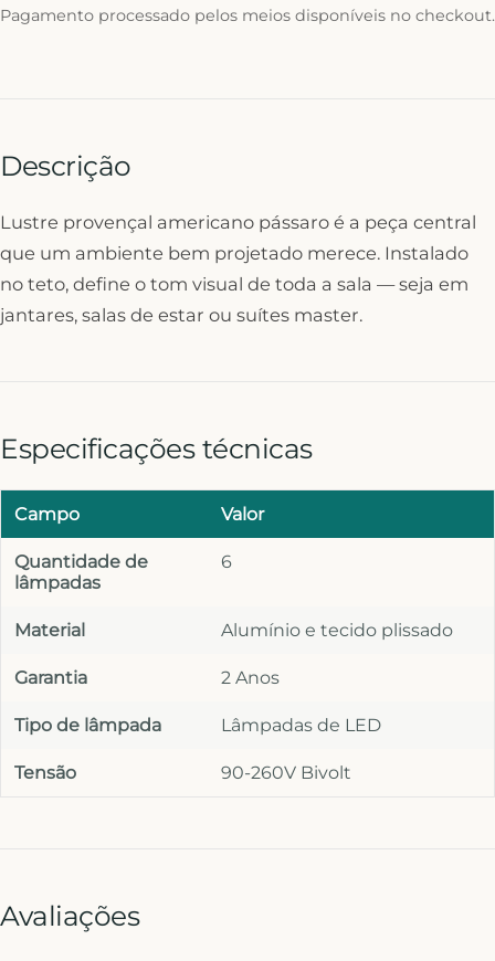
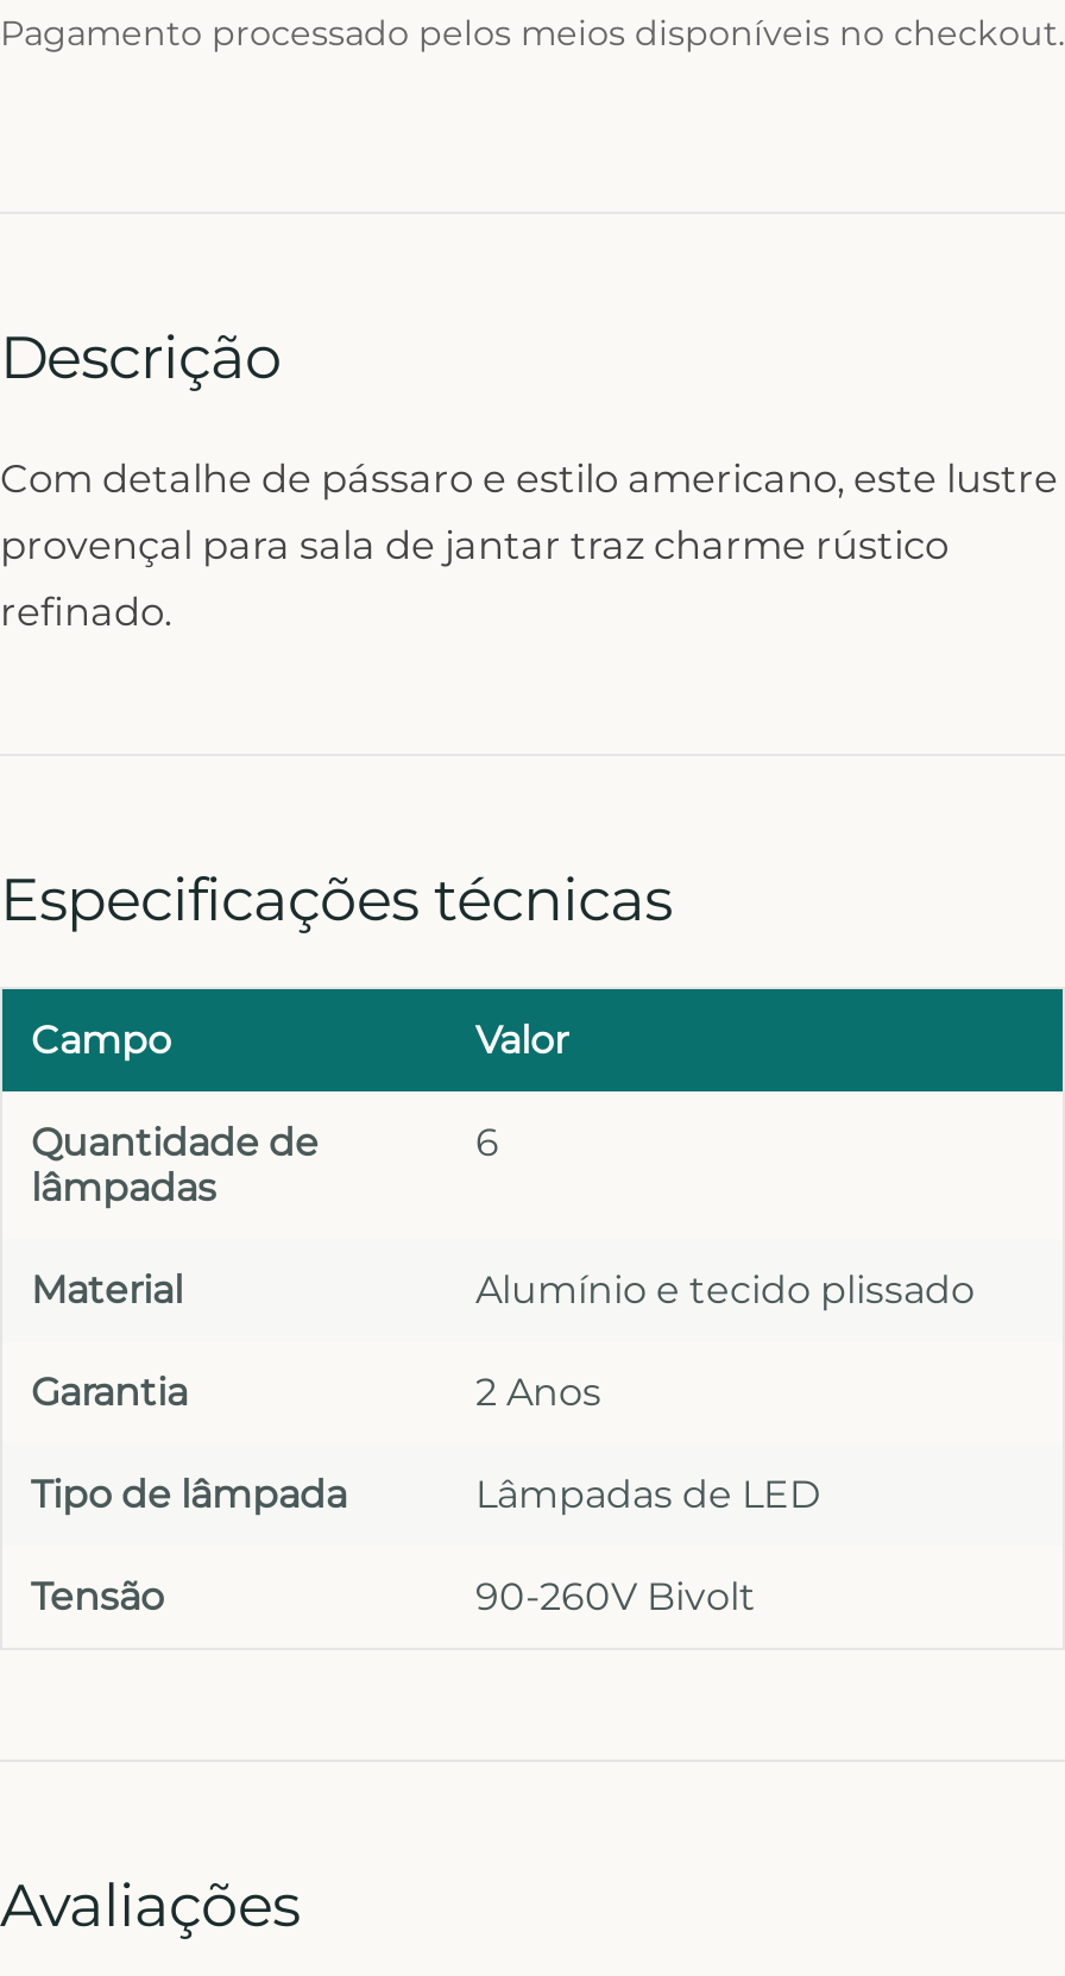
[0,211,476,326] Lustre provençal americano pássaro é a peça central | que um ambiente bem projetado merece. Instalado | no teto, define o tom visual de toda a sala — seja em | jantares, salas de estar ou suítes master. -> [0,454,1058,634] Com detalhe de pássaro e estilo americano, este lustre | provençal para sala de jantar traz charme rústico | refinado.

